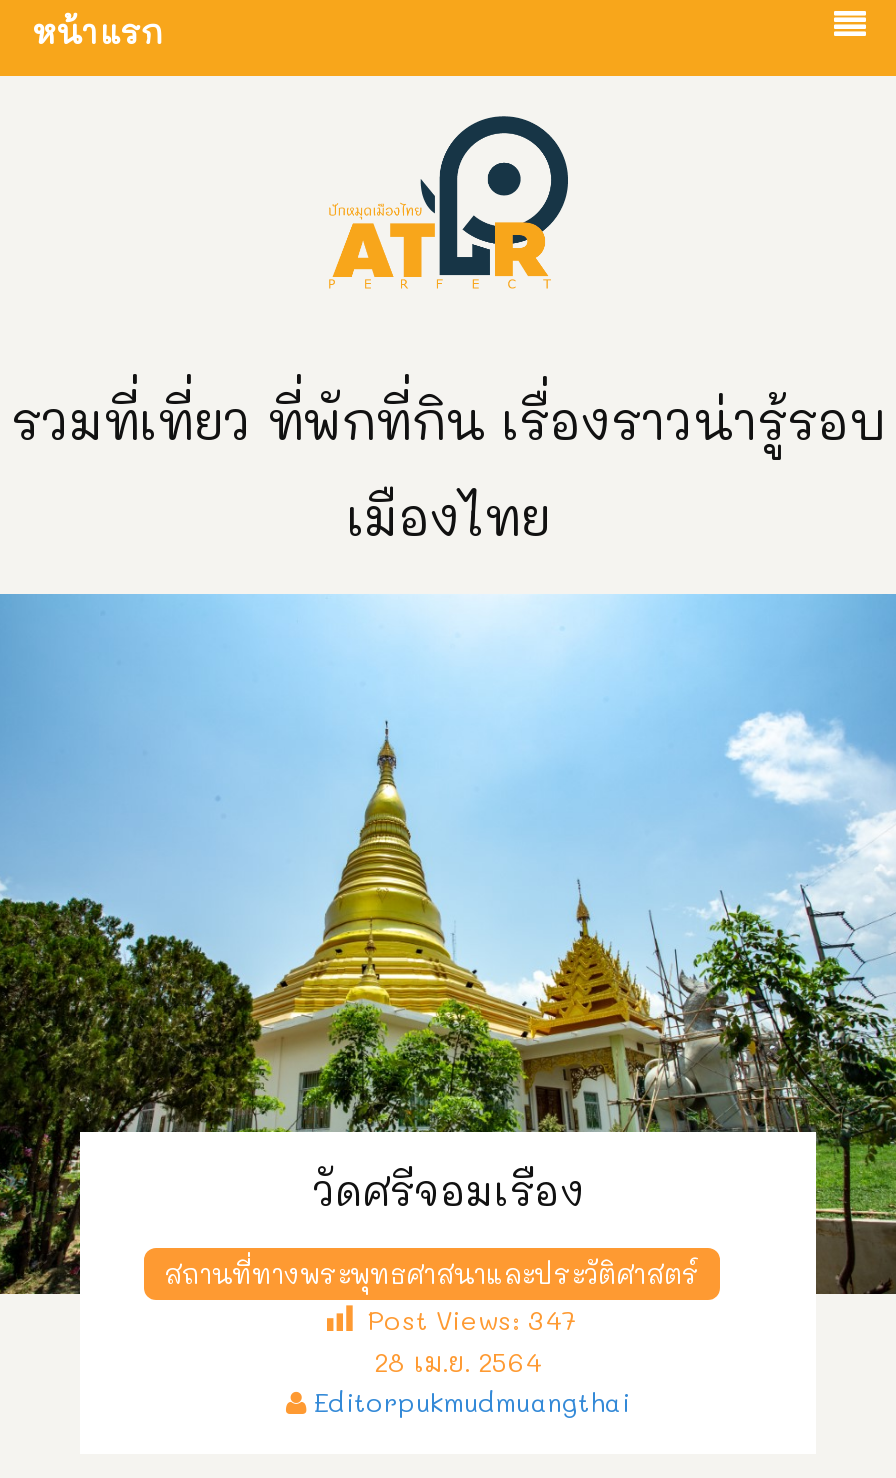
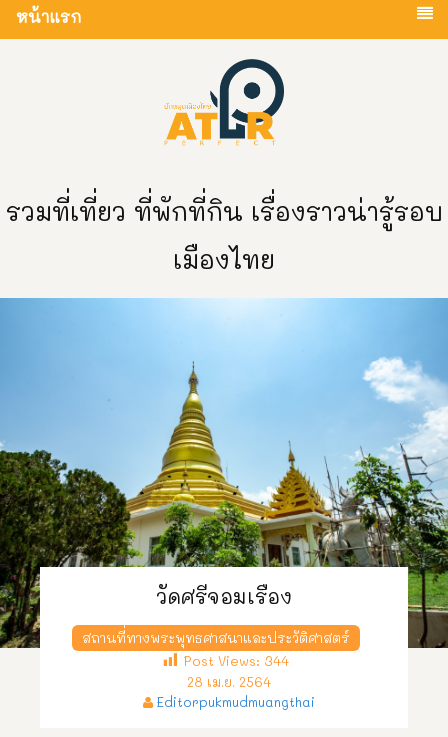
[368,1301,576,1335] Post Views: 347 -> [183,652,288,669] Post Views: 344

